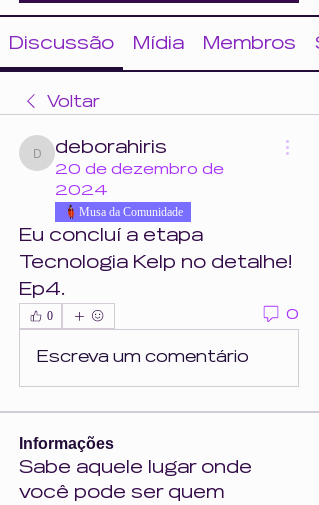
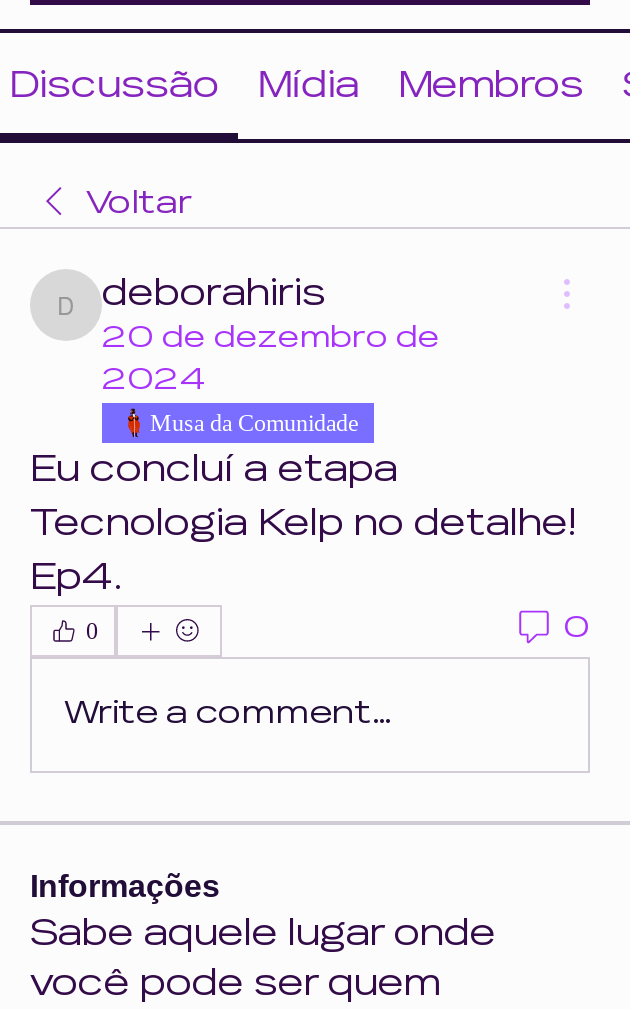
[36,349,249,366] Escreva um comentário -> [64,697,390,731] Write a comment...

